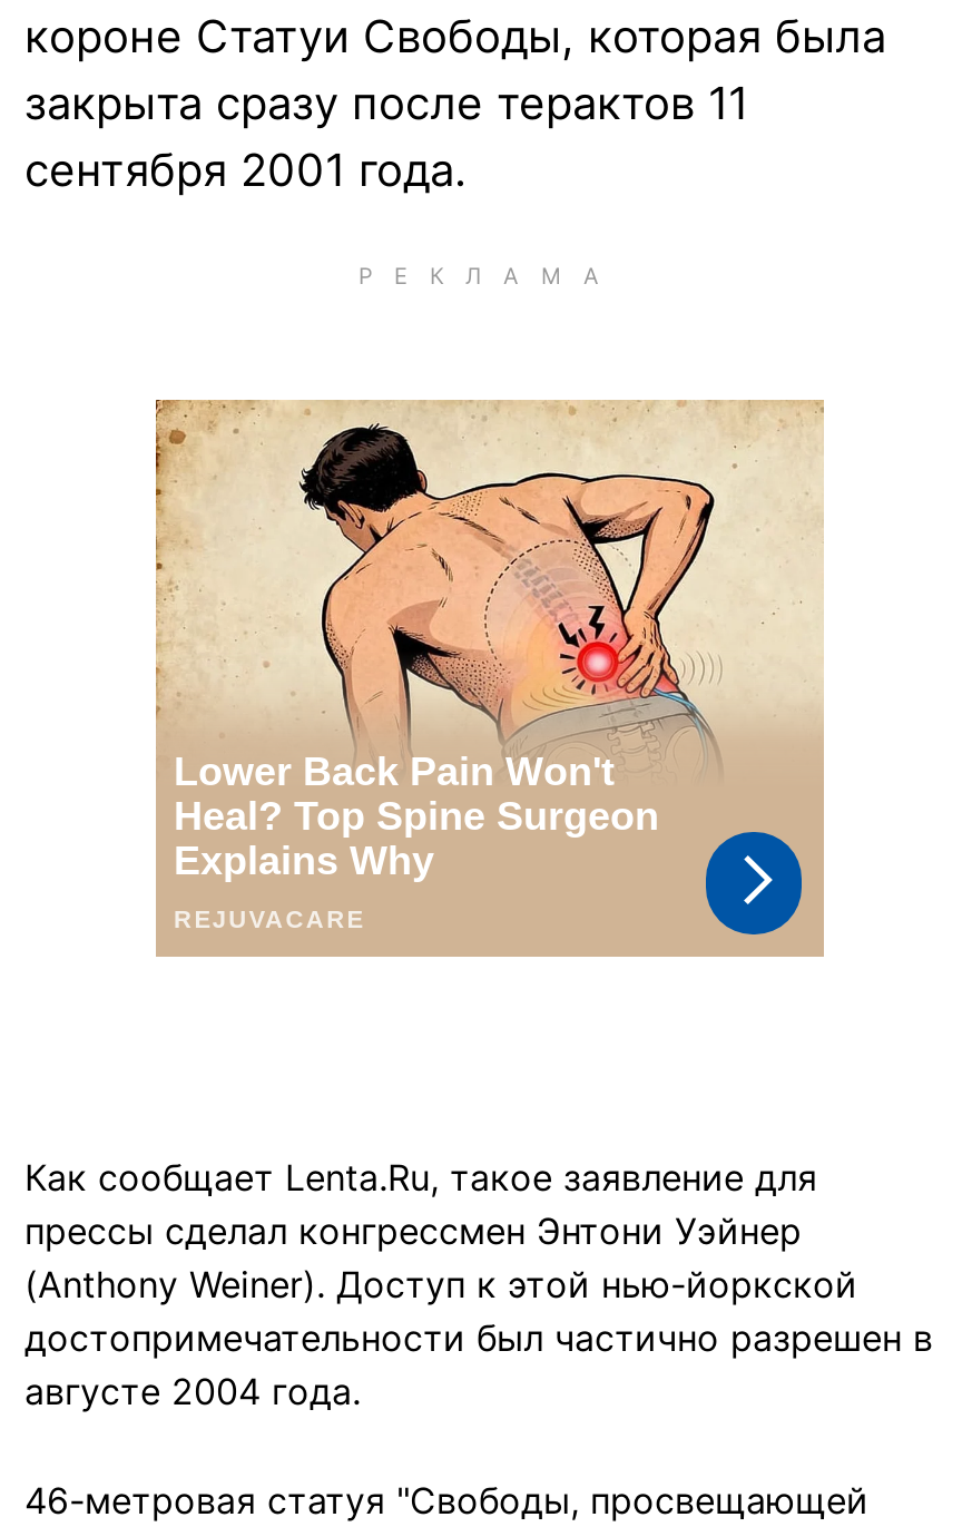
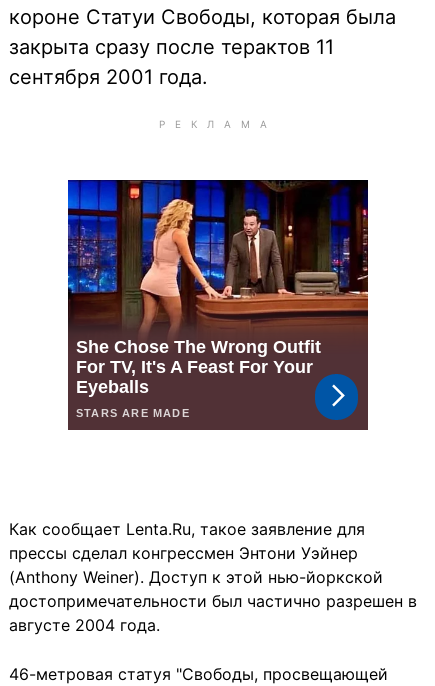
[154,398,824,955] [image] -> [67,179,369,430] [image]

